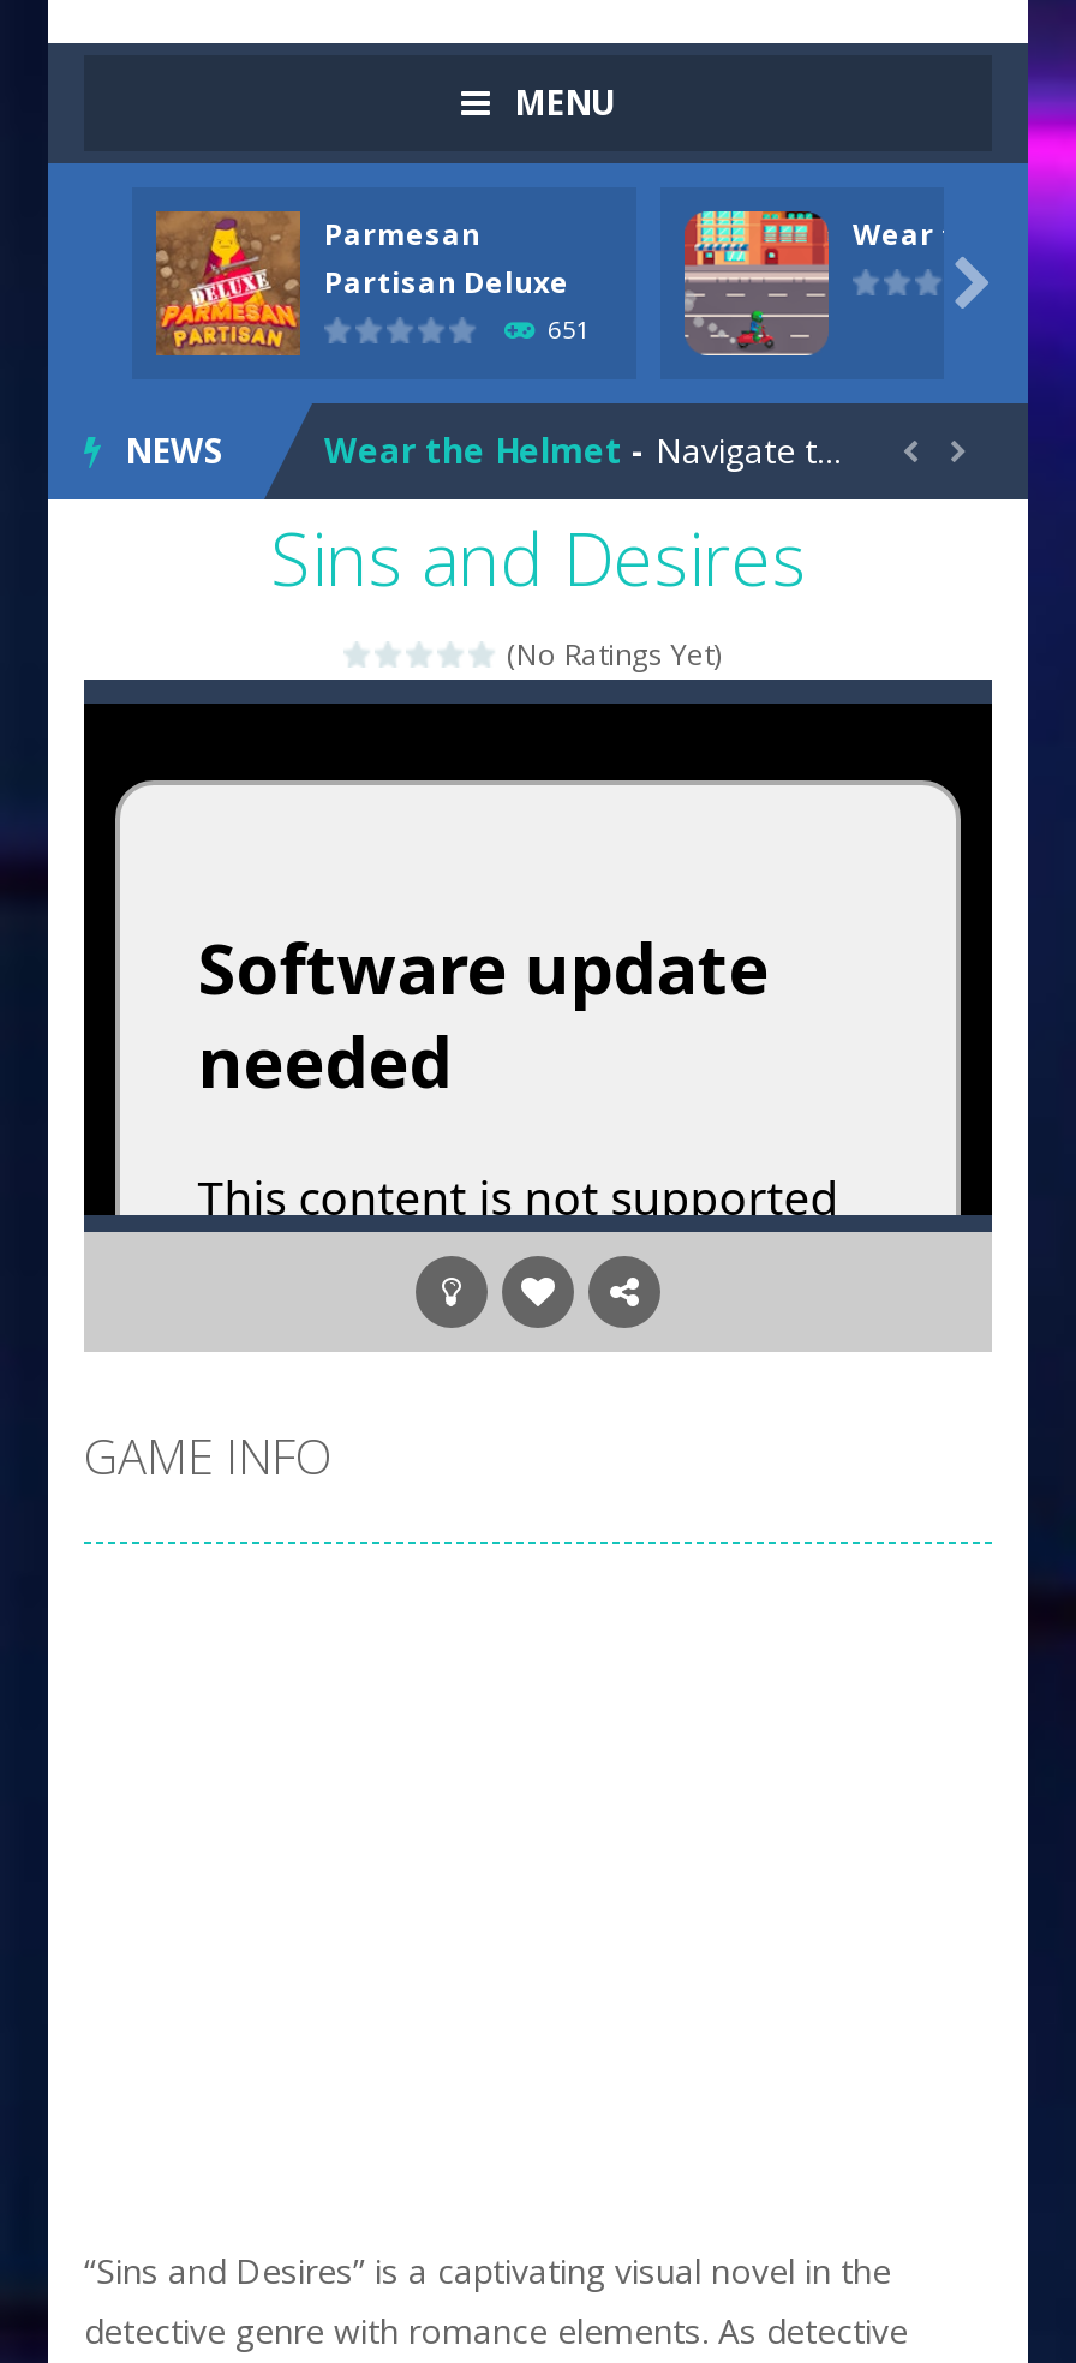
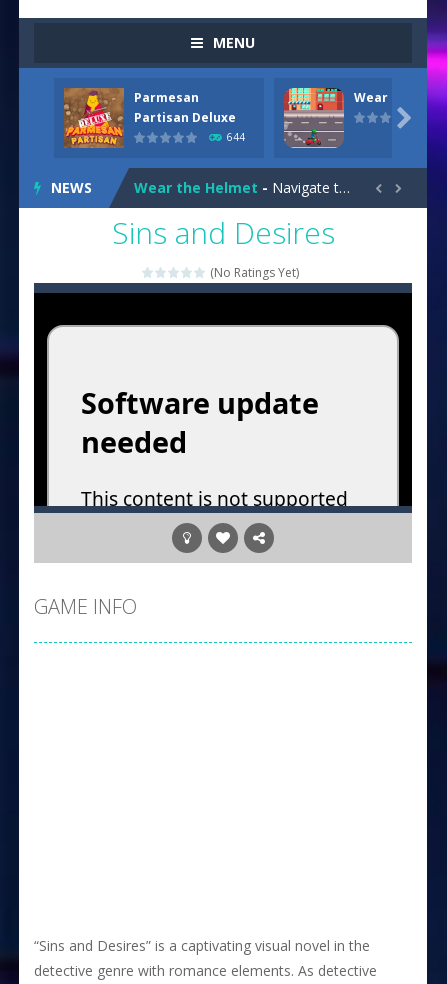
[548,312,591,346] 651 -> [227,130,245,144] 644

